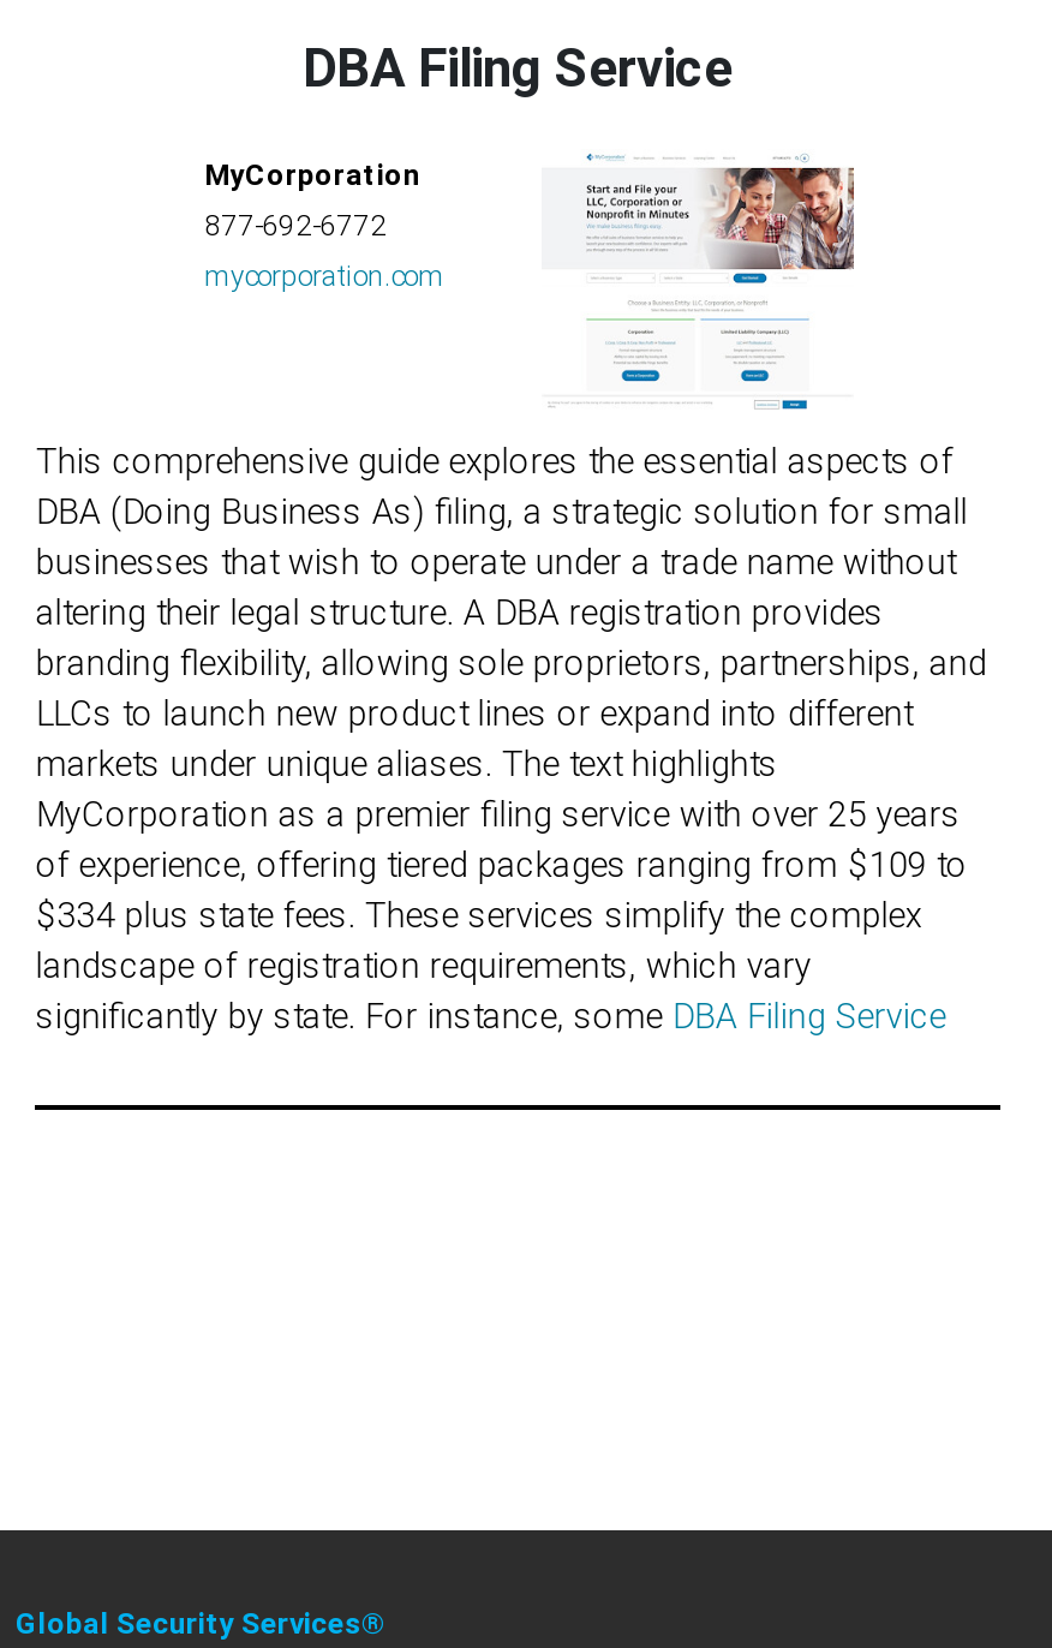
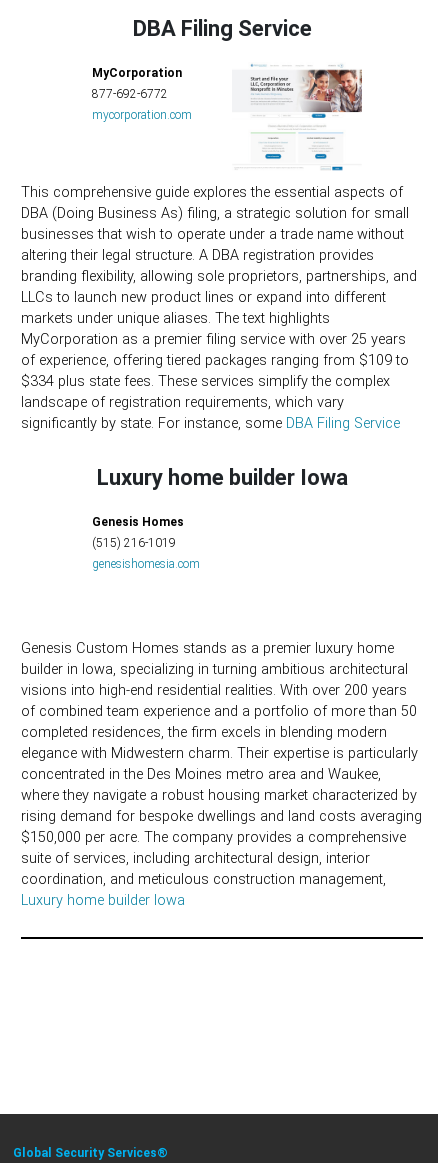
none -> [21,640,422,909] Genesis Custom Homes stands as a premier luxury home | builder in Iowa, specializing in turning ambitious architectural | visions into high-end residential realities. With over 200 years | of combined team experience and a portfolio of more than 50 | completed residences, the firm excels in blending modern | elegance with Midwestern charm. Their expertise is particularly | concentrated in the Des Moines metro area and Waukee, | where they navigate a robust housing market characterized by | rising demand for bespoke dwellings and land costs averaging | $150,000 per acre. The company provides a comprehensive | suite of services, including architectural design, interior | coordination, and meticulous construction management, | Luxury home builder Iowa
none -> [91,465,347,571] Luxury home builder Iowa | Genesis Homes | (515) 216-1019 | genesishomesia.com

